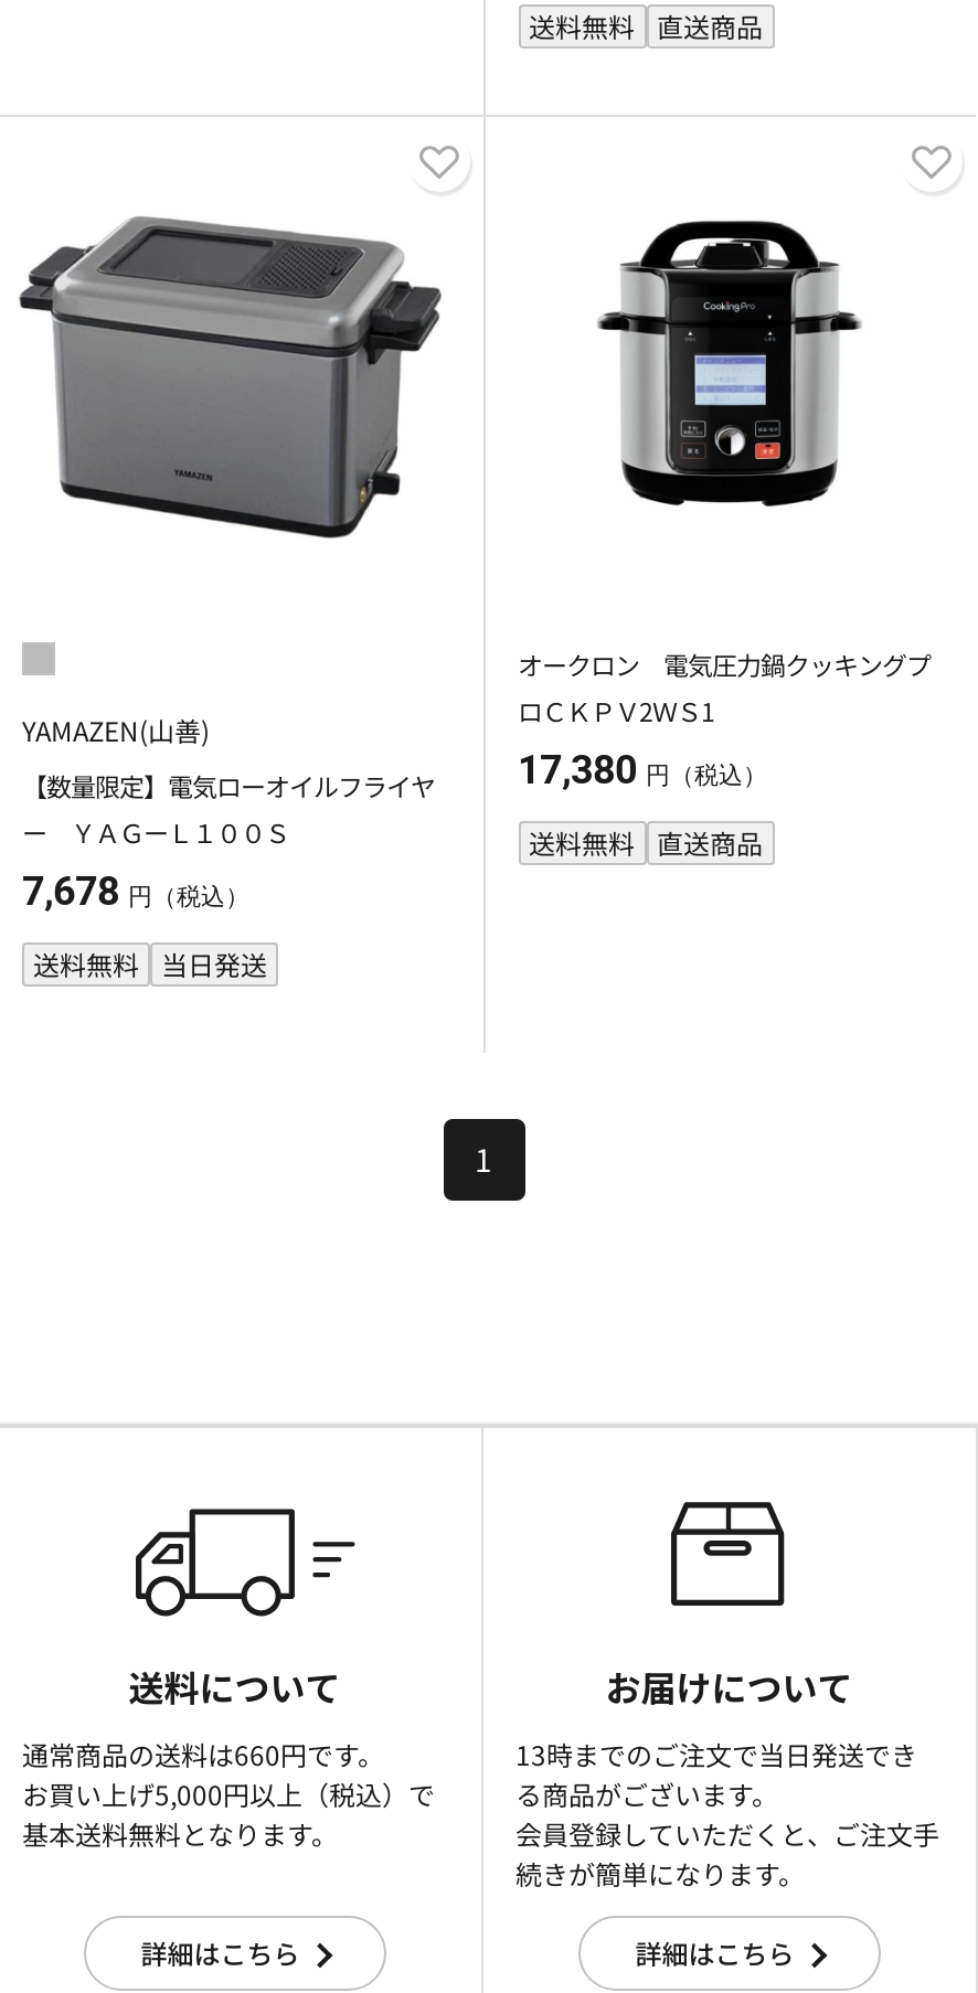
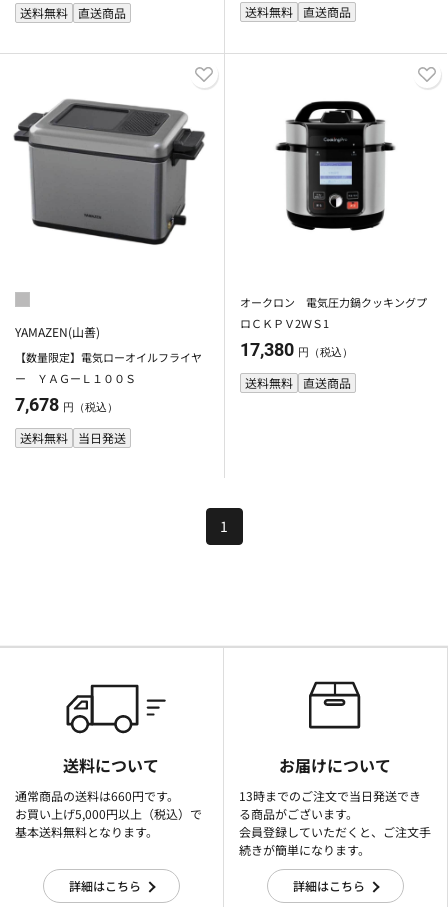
none -> [20,4,126,21] 送料無料 直送商品

